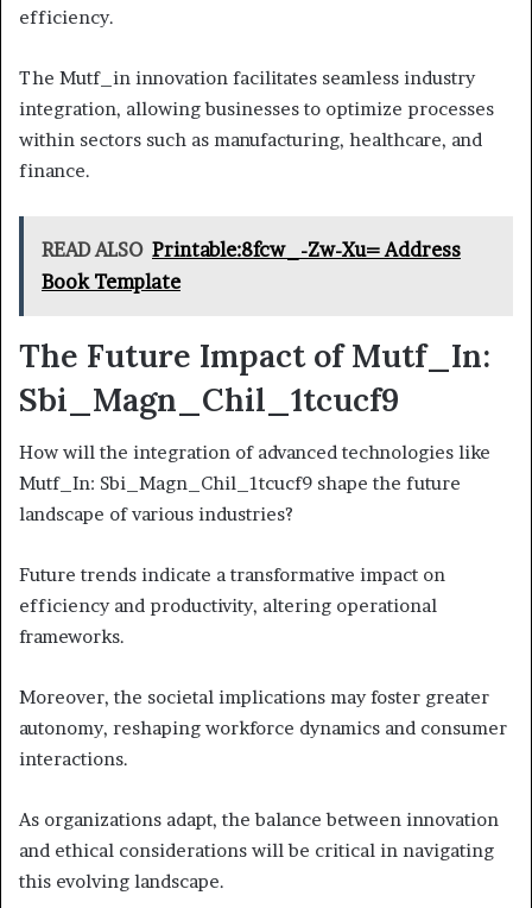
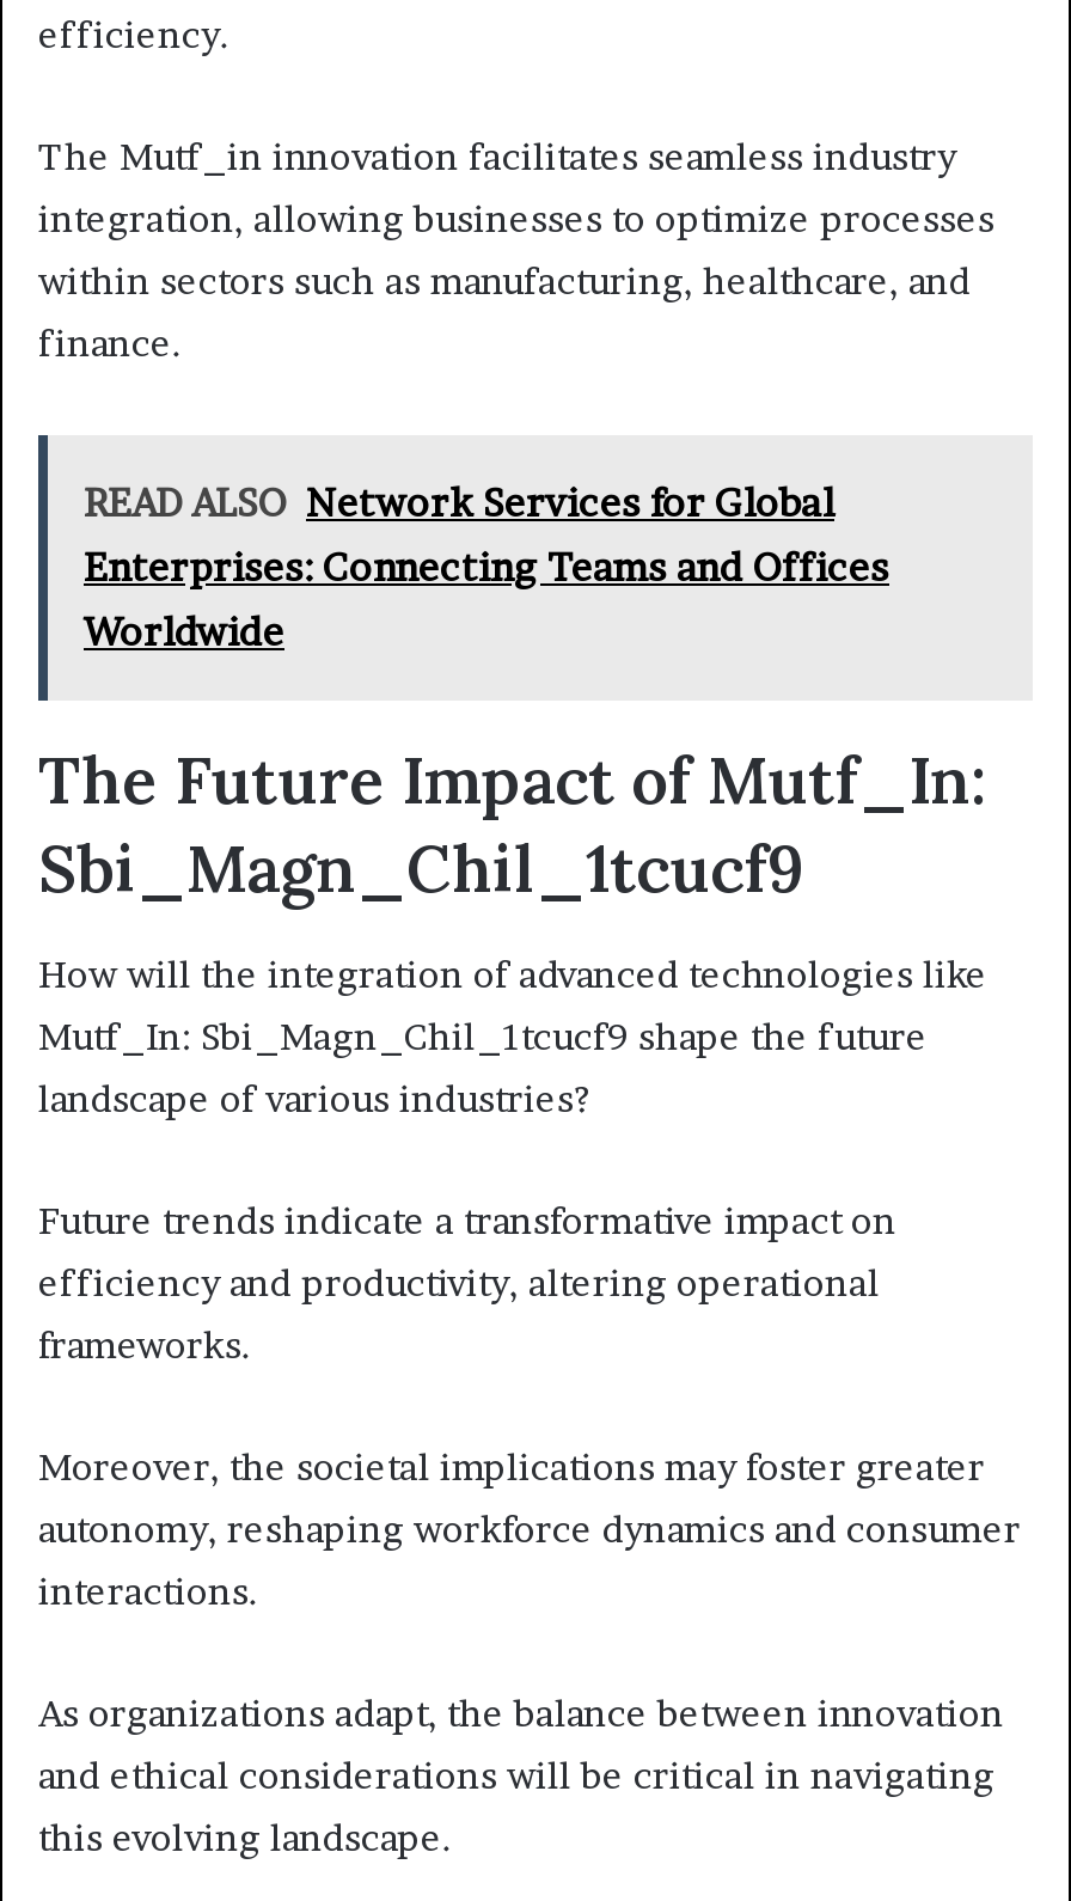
[42,237,461,293] READ ALSO Printable:8fcw_-Zw-Xu= Address | Book Template -> [84,478,889,655] READ ALSO Network Services for Global | Enterprises: Connecting Teams and Offices | Worldwide

